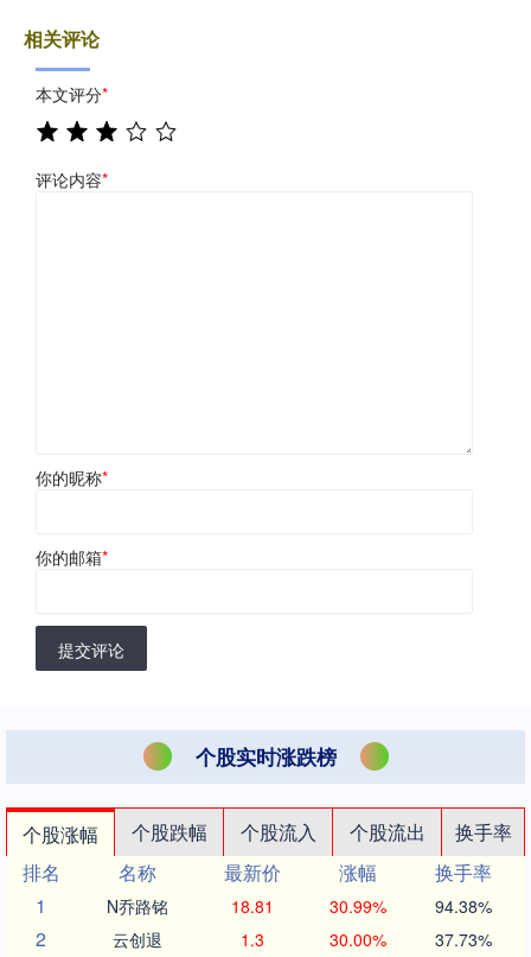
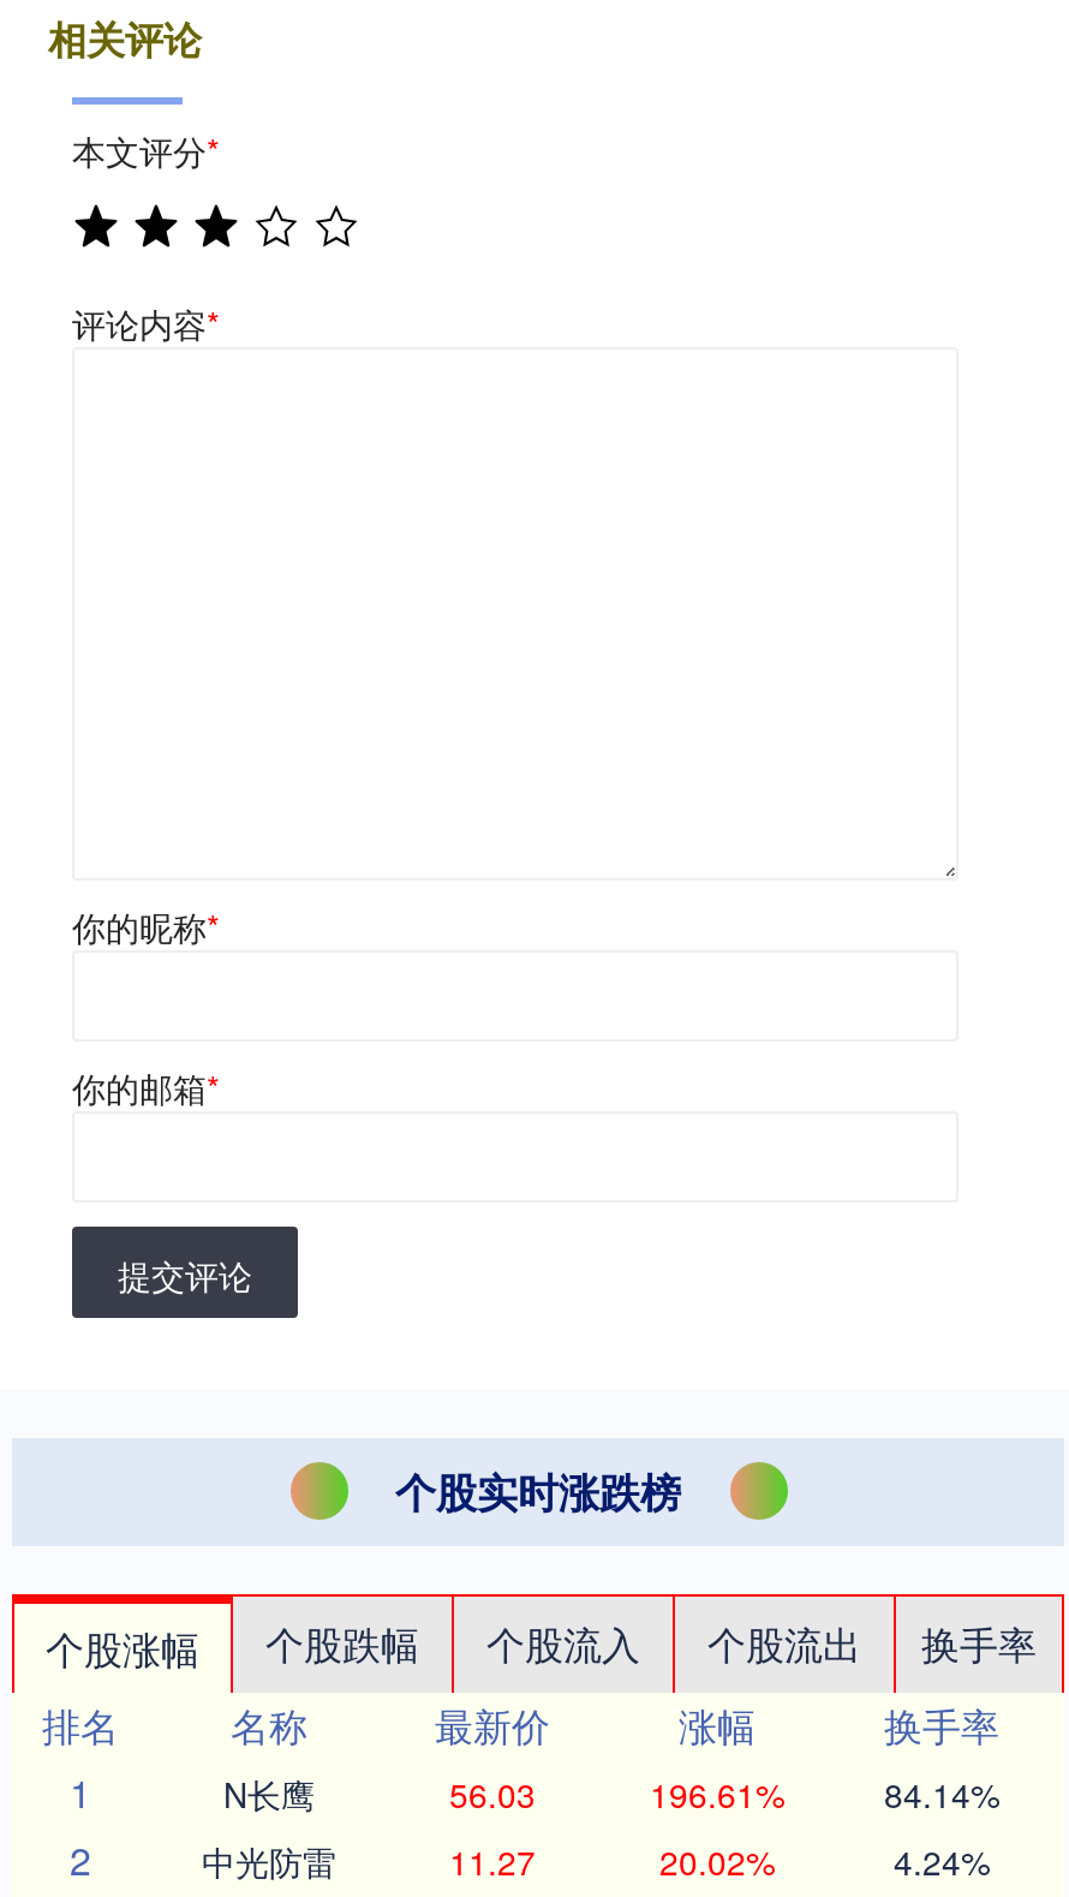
[107,894,491,918] N乔路铭 | 18.81 | 30.99% | 94.38% -> [223,1769,999,1817] N长鹰 | 56.03 | 196.61% | 84.14%
[113,927,491,951] 云创退 | 1.3 | 30.00% | 37.73% -> [202,1836,990,1885] 中光防雷 | 11.27 | 20.02% | 4.24%

